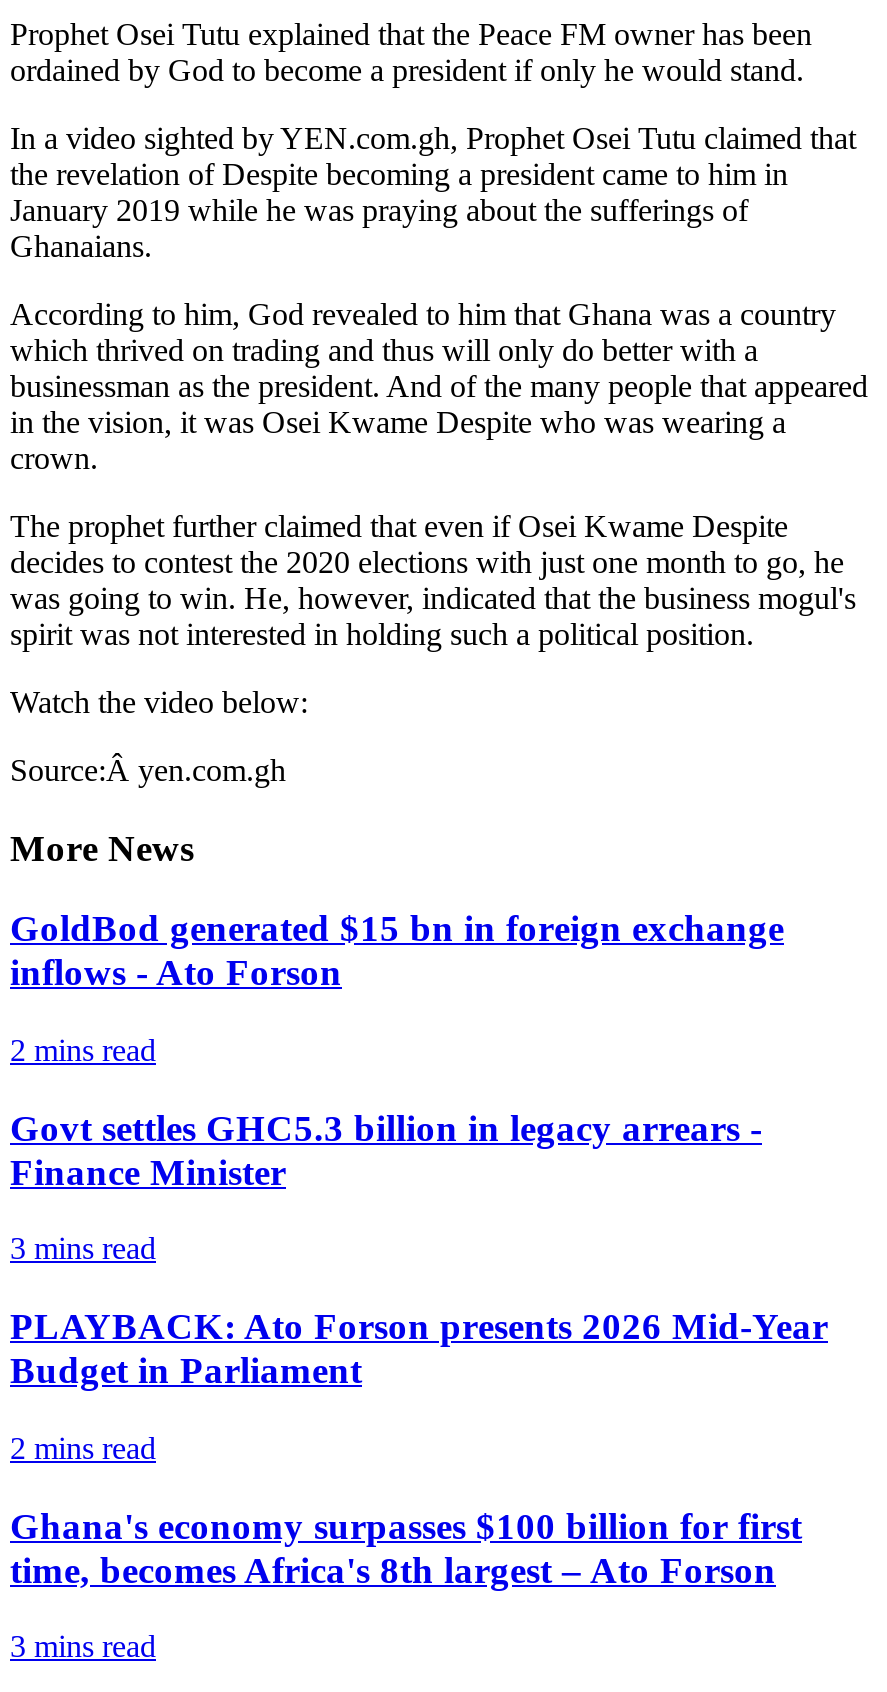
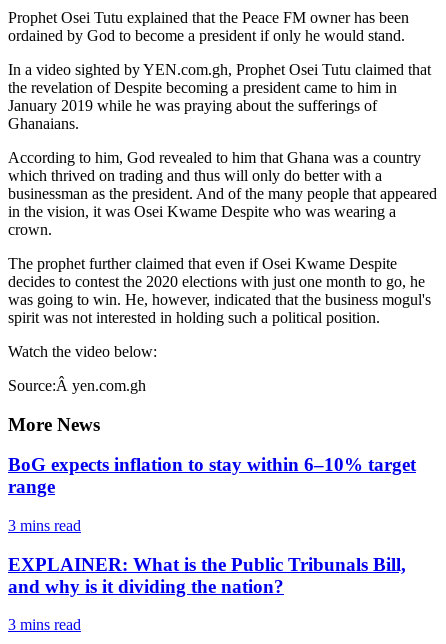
[10,908,784,1193] GoldBod generated $15 bn in foreign exchange | inflows - Ato Forson | 2 mins read | Govt settles GHC5.3 billion in legacy arrears - | Finance Minister -> [8,454,416,497] BoG expects inflation to stay within 6–10% target | range
[10,1305,828,1590] PLAYBACK: Ato Forson presents 2026 Mid-Year | Budget in Parliament | 2 mins read | Ghana's economy surpasses $100 billion for first | time, becomes Africa's 8th largest – Ato Forson -> [8,554,406,597] EXPLAINER: What is the Public Tribunals Bill, | and why is it dividing the nation?

